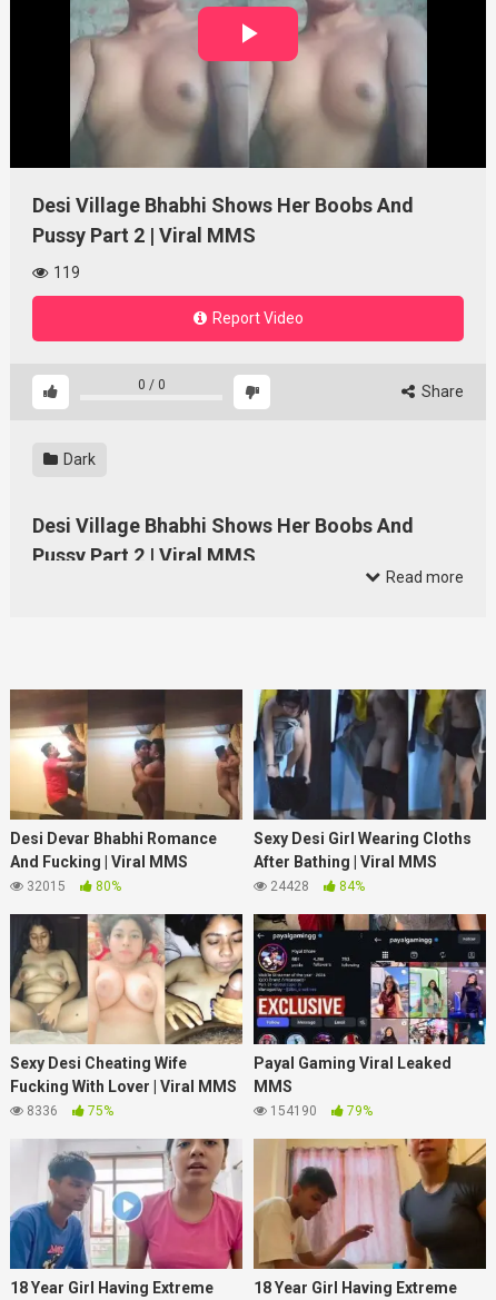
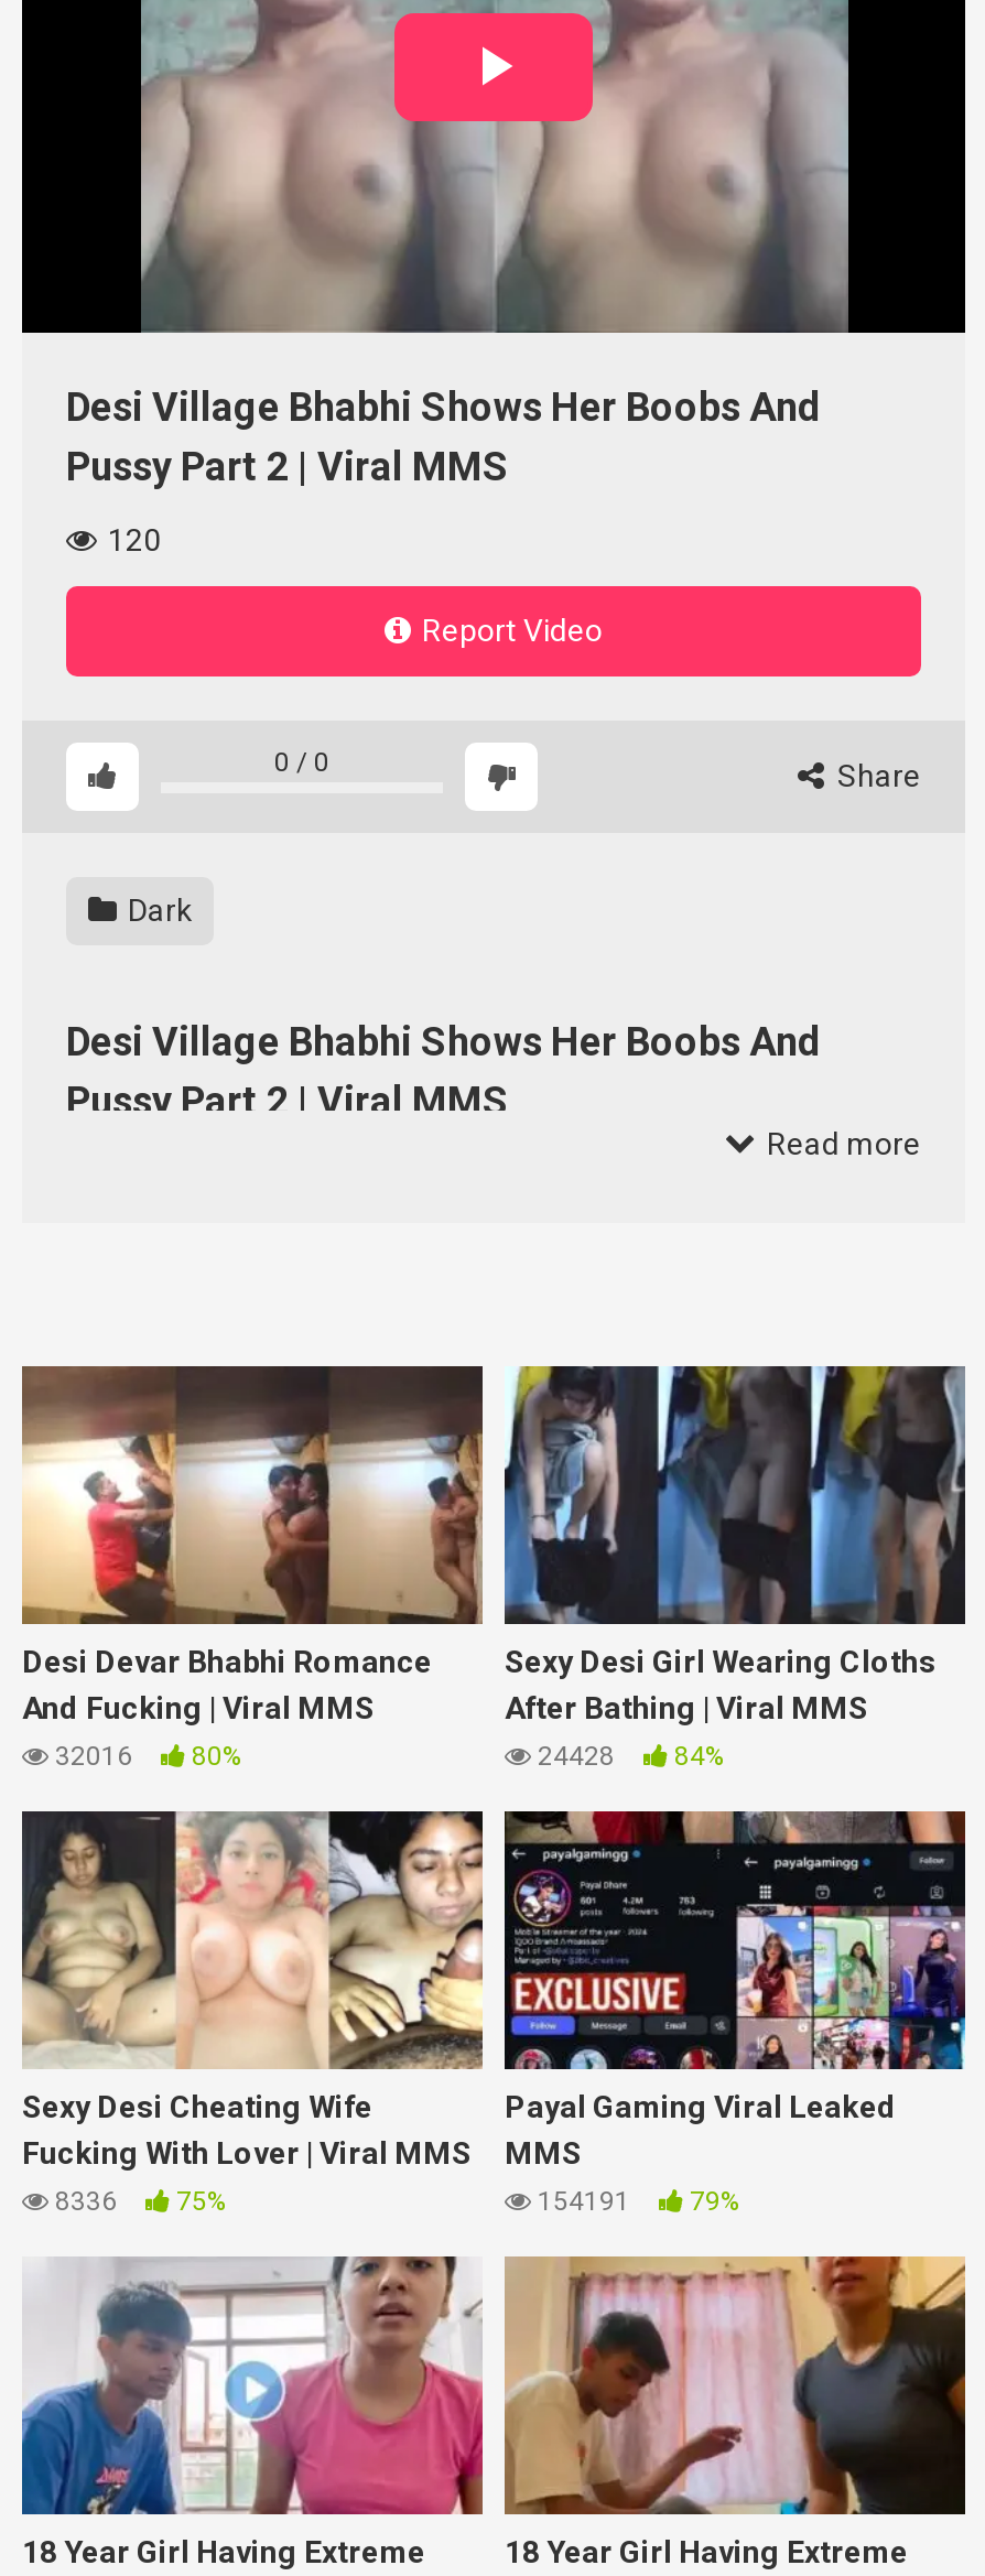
[50,263,80,281] 119 -> [101,522,161,557] 120
[23,879,121,894] 32015 80% -> [48,1741,242,1772] 32016 80%
[267,1103,373,1119] 154190 79% -> [531,2186,740,2217] 154191 79%

